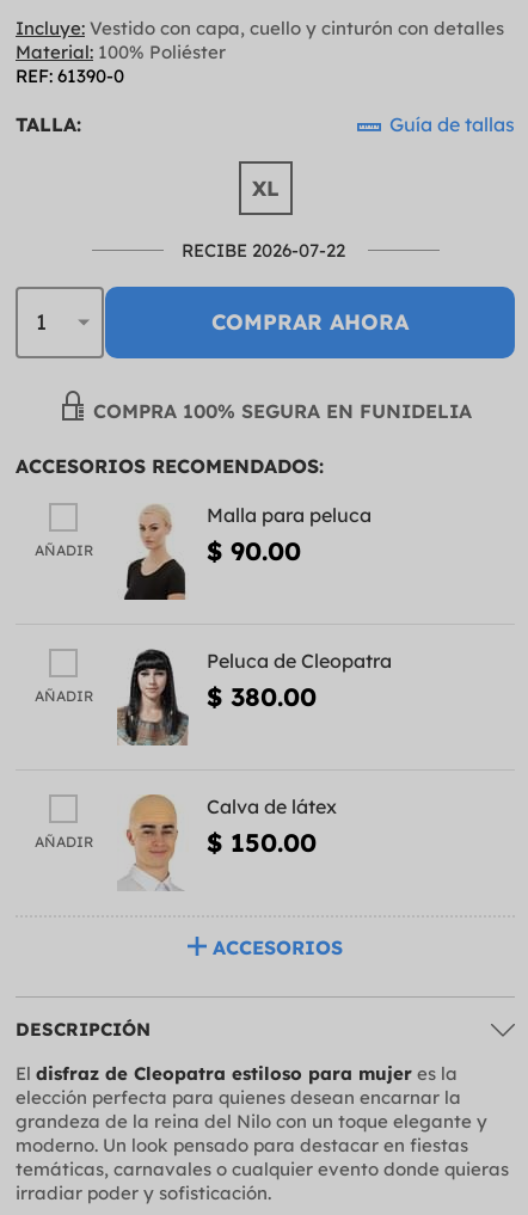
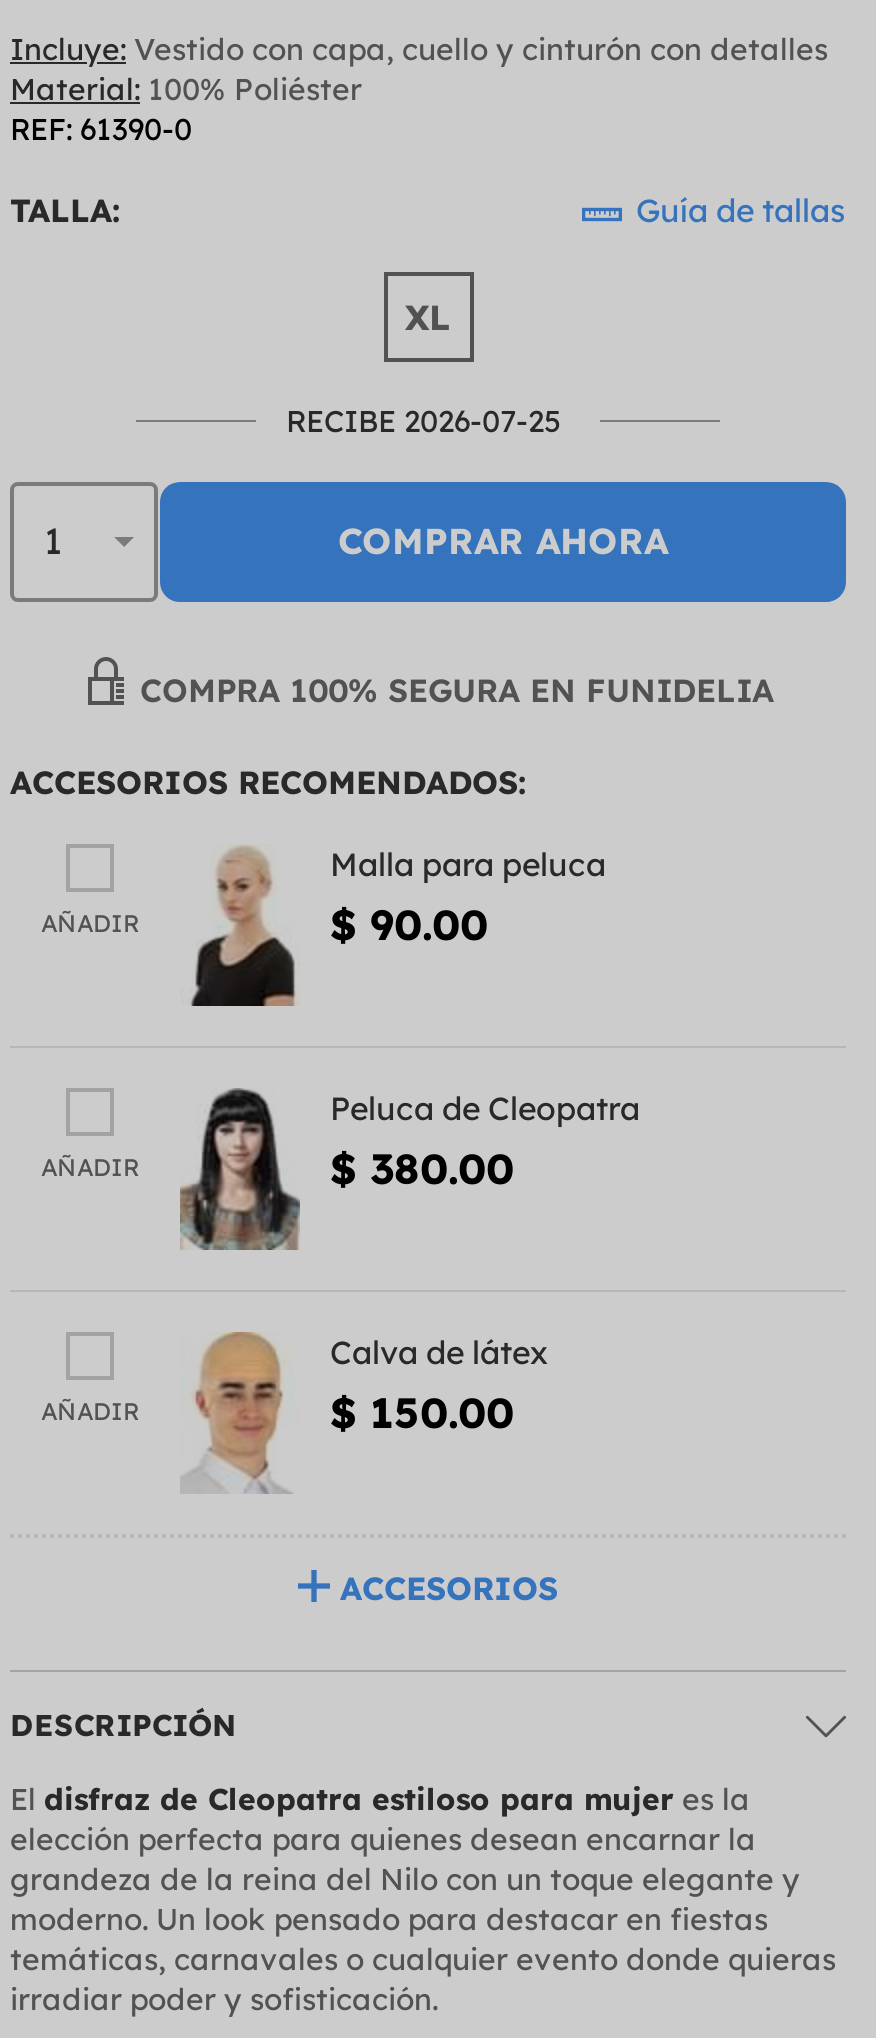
[181,239,345,261] RECIBE 2026-07-22 -> [286,401,562,439] RECIBE 2026-07-25

